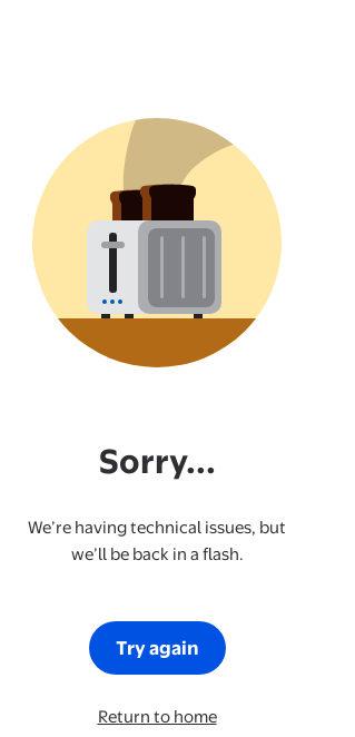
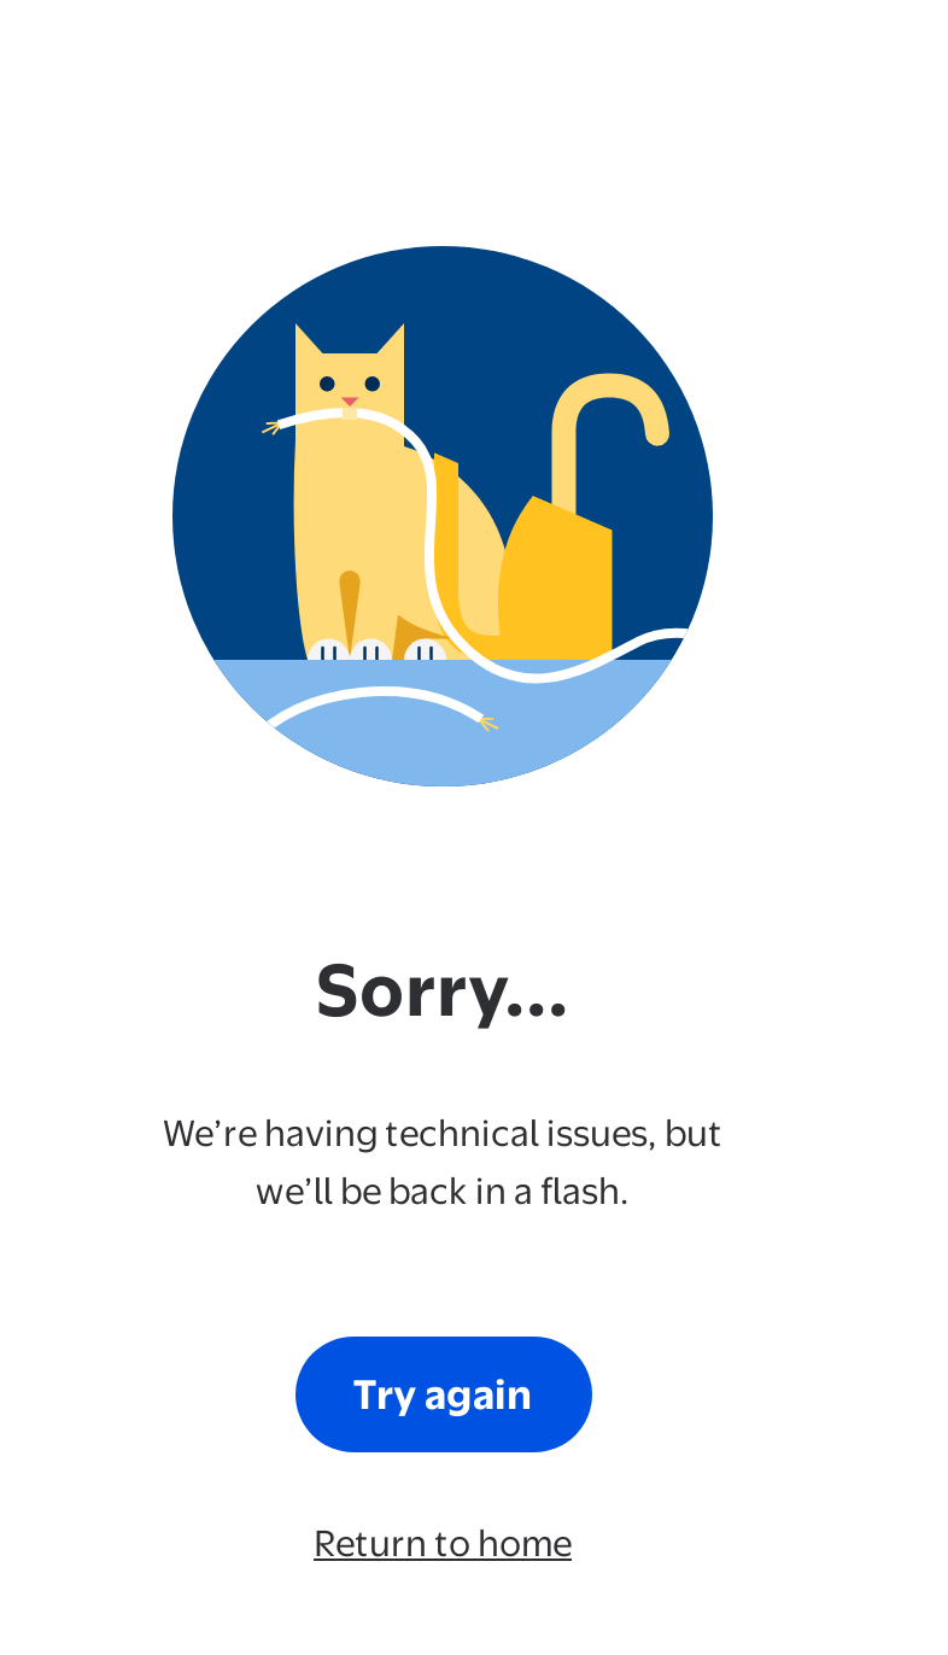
[32,118,282,368] [image] -> [170,244,715,789] [image]

